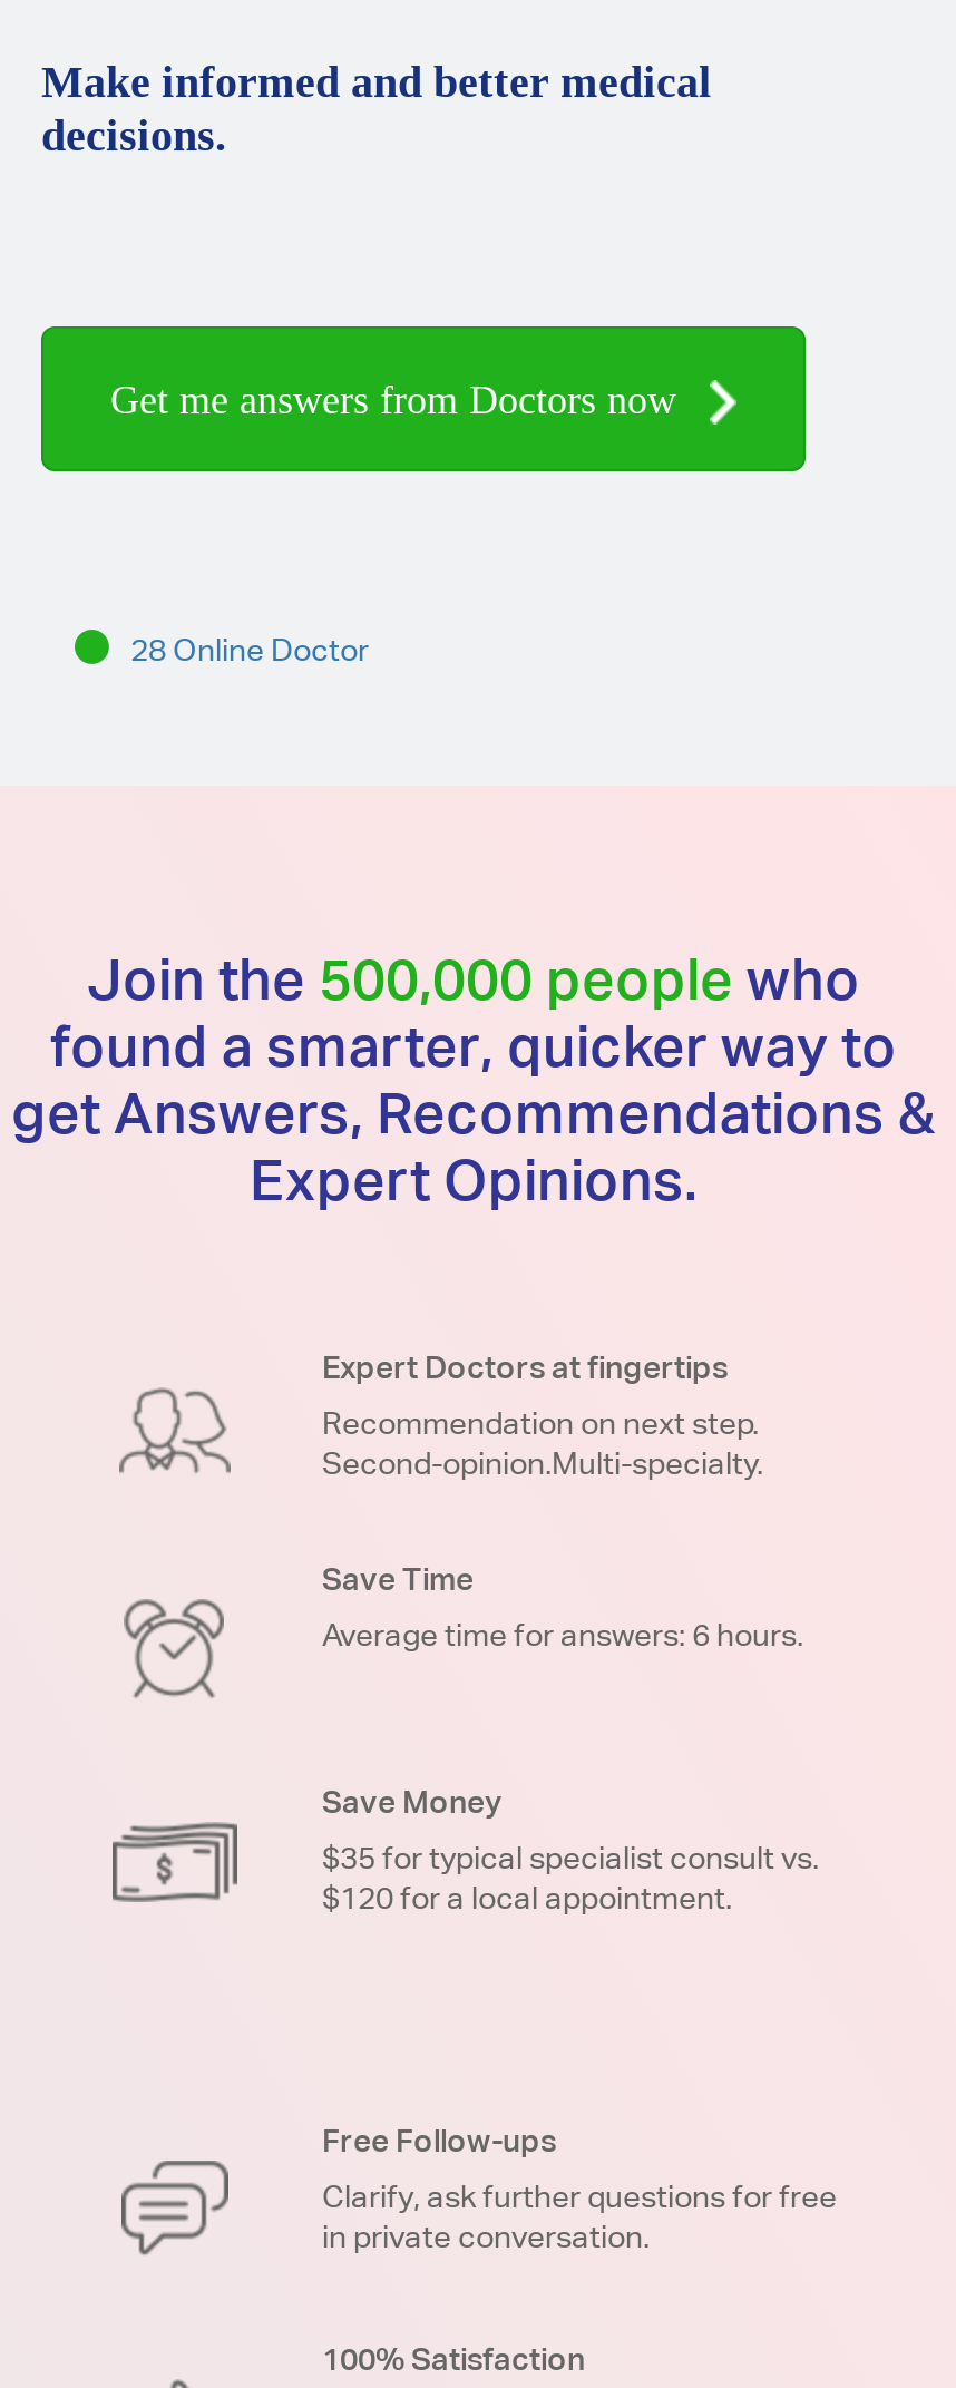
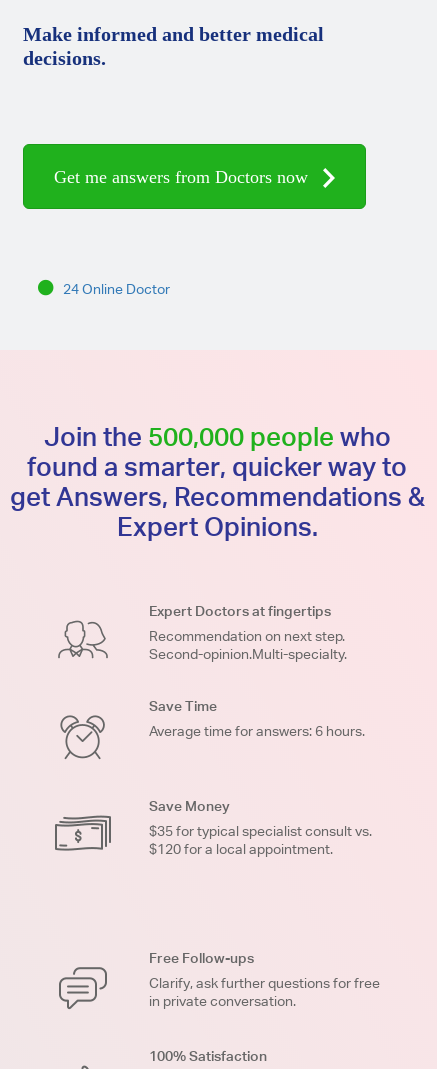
[130,631,369,667] 28 Online Doctor -> [63,281,170,297] 24 Online Doctor

